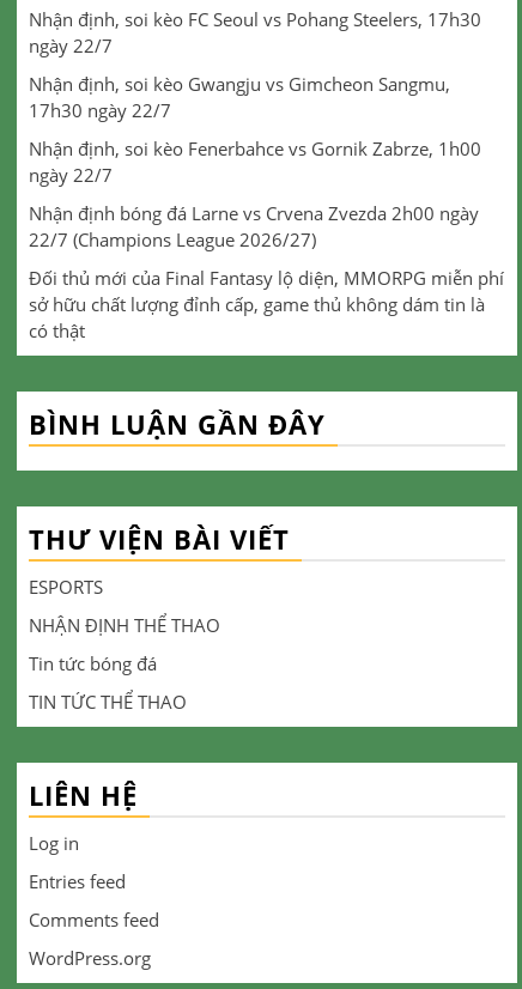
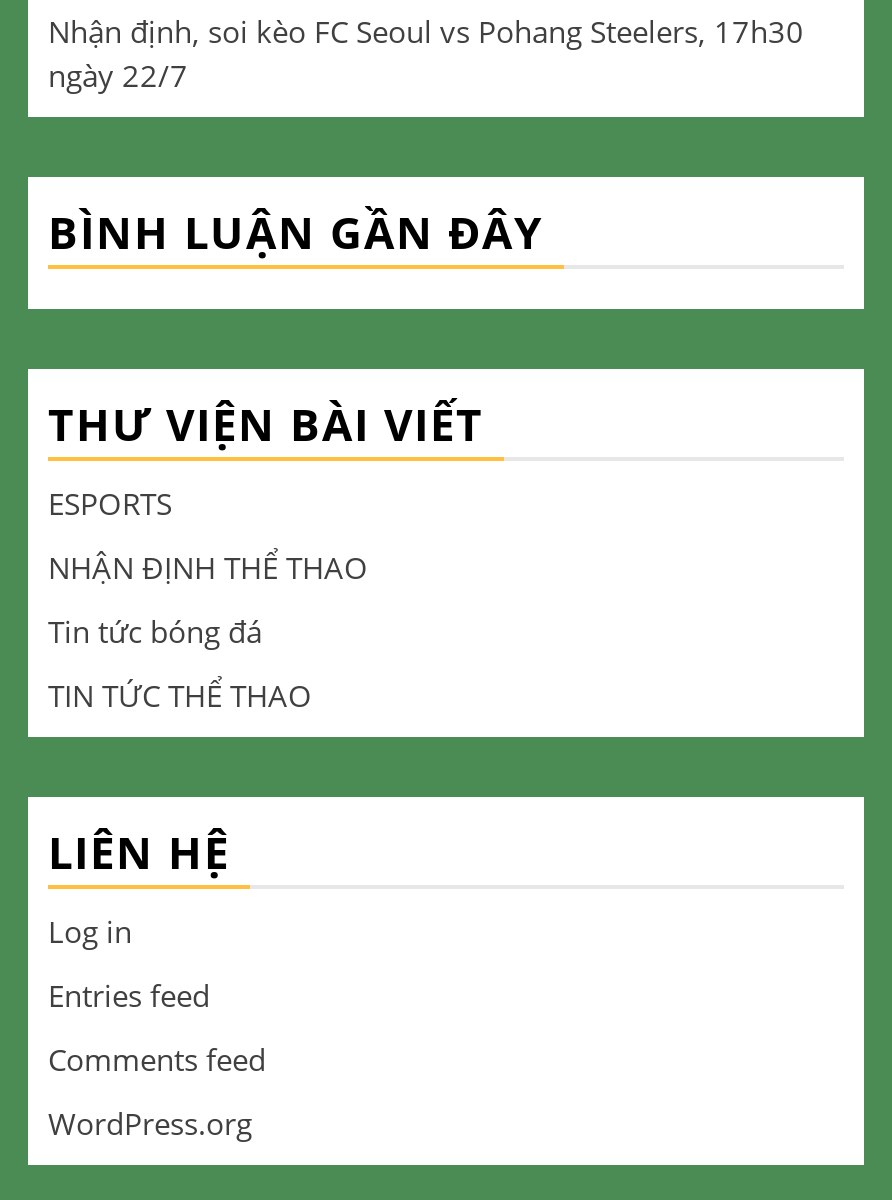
[29,72,504,343] Nhận định, soi kèo Gwangju vs Gimcheon Sangmu, | 17h30 ngày 22/7 | Nhận định, soi kèo Fenerbahce vs Gornik Zabrze, 1h00 | ngày 22/7 | Nhận định bóng đá Larne vs Crvena Zvezda 2h00 ngày | 22/7 (Champions League 2026/27) | Đối thủ mới của Final Fantasy lộ diện, MMORPG miễn phí | sở hữu chất lượng đỉnh cấp, game thủ không dám tin là | có thật -> none

